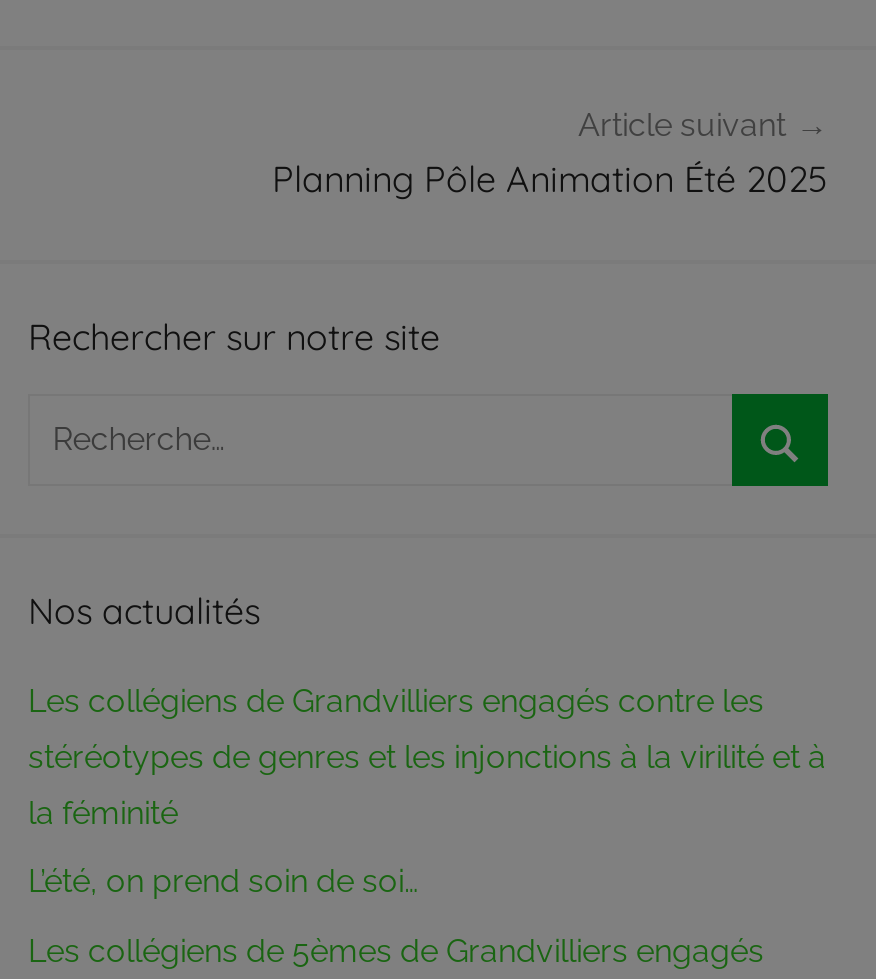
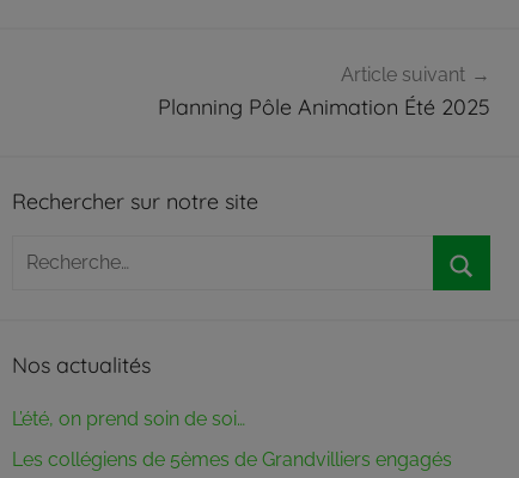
[28,682,826,832] Les collégiens de Grandvilliers engagés contre les | stéréotypes de genres et les injonctions à la virilité et à | la féminité -> none

